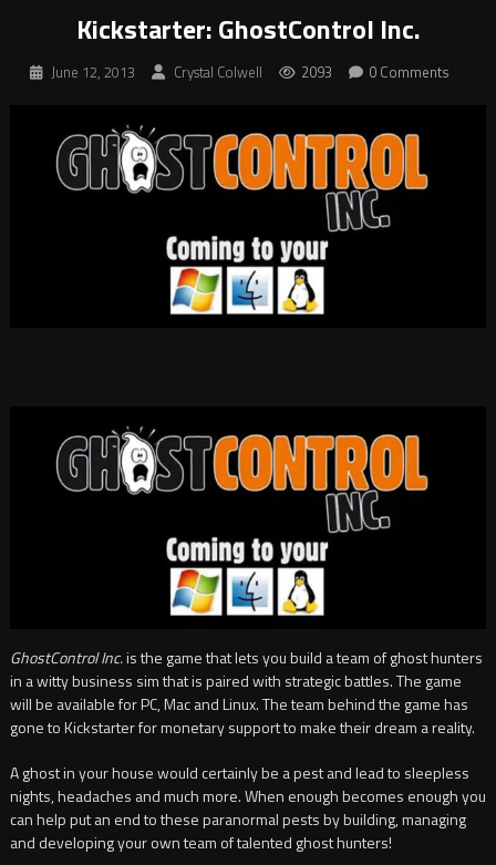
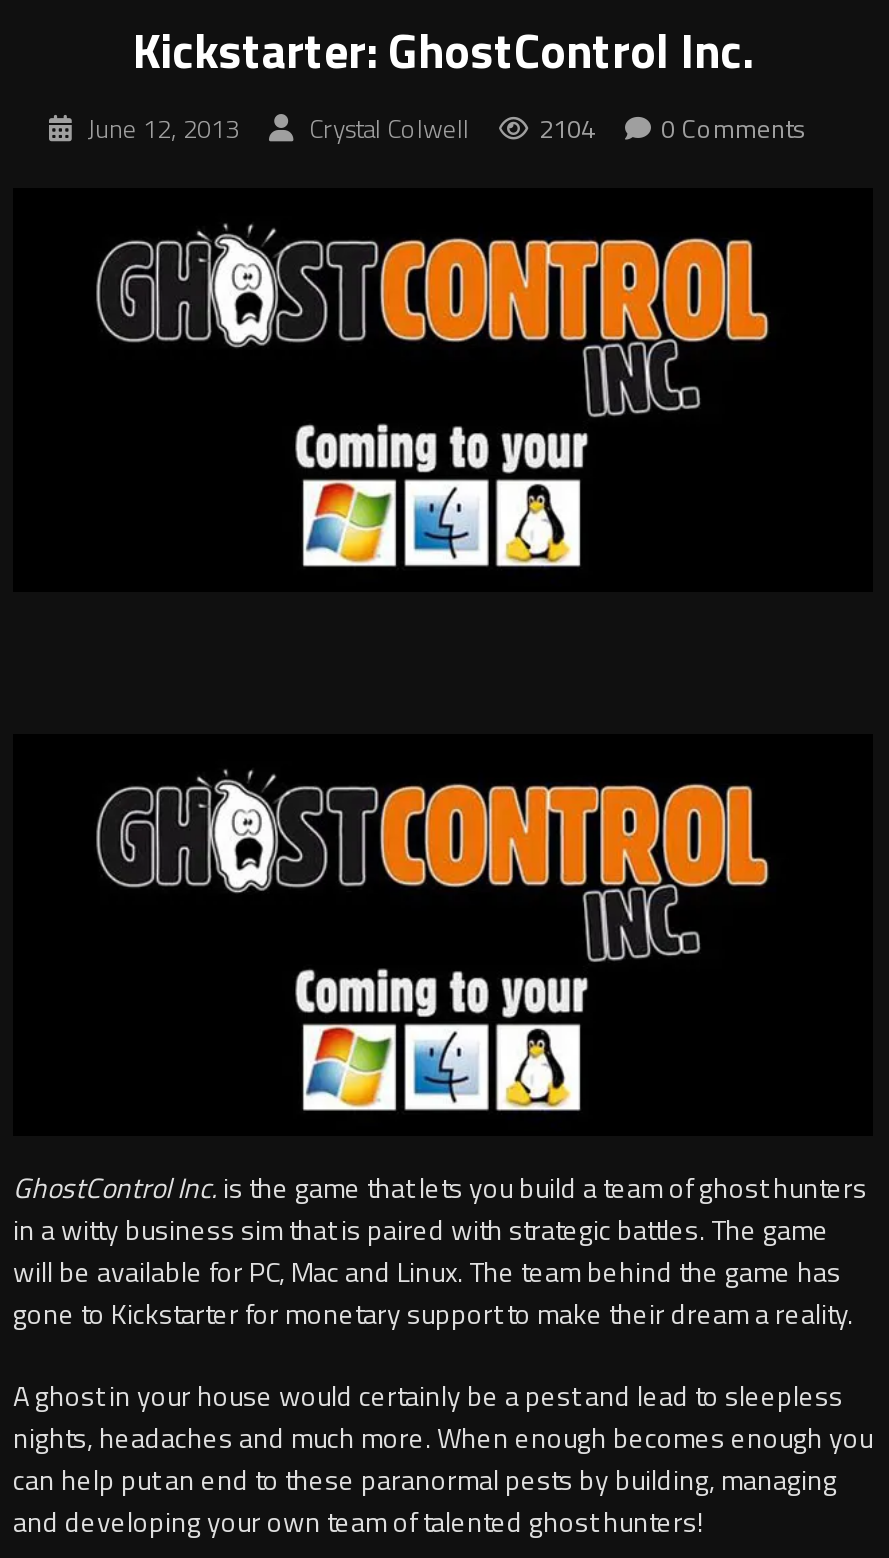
[51,61,449,83] June 12, 2013 Crystal Colwell 2093 0 Comments -> [87,108,807,148] June 12, 2013 Crystal Colwell 2104 0 Comments

